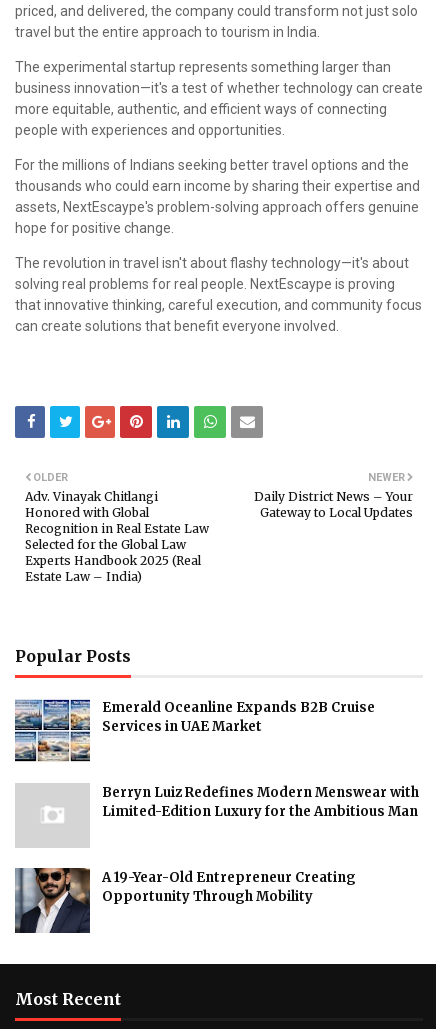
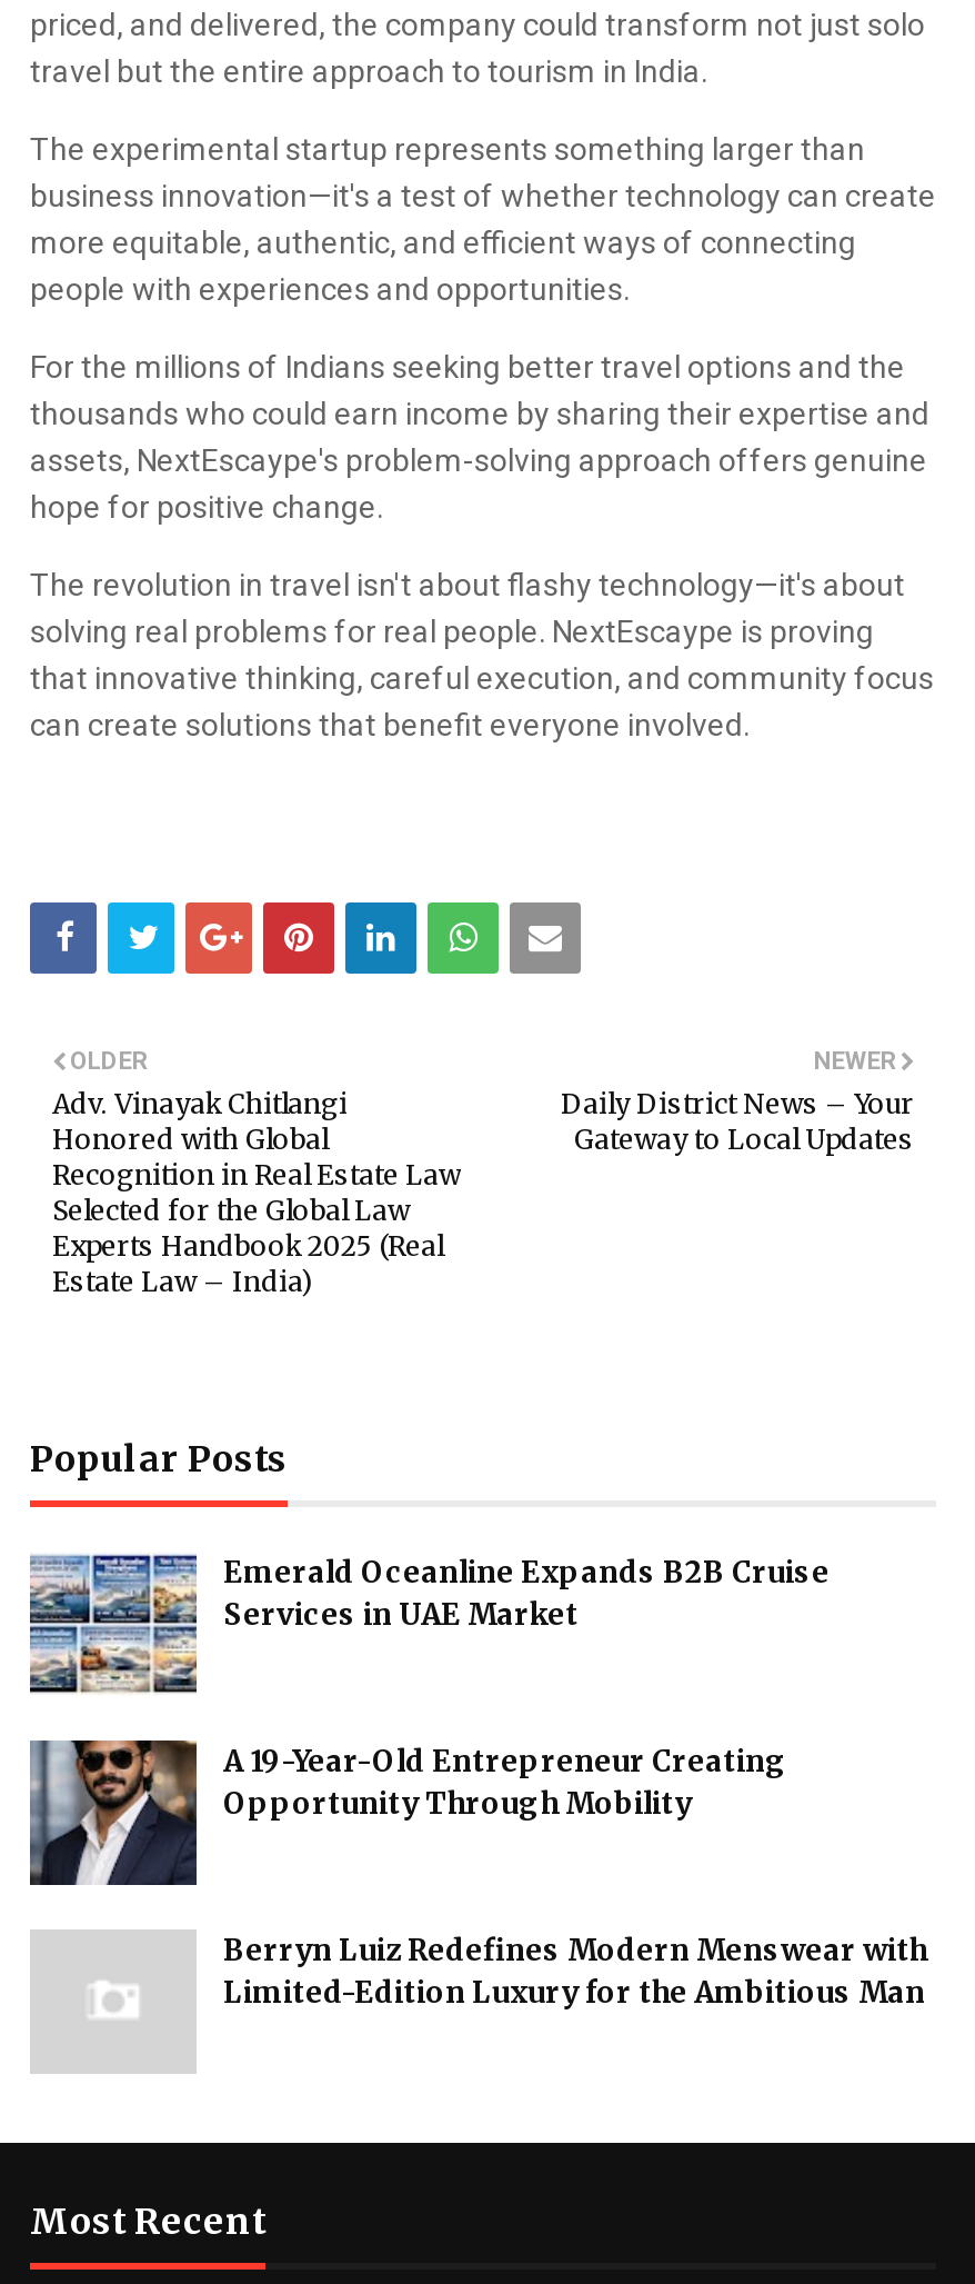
moved [102,784,419,820] -> [223,1932,927,2012]: Berryn Luiz Redefines Modern Menswear with | Limited-Edition Luxury for the Ambitious Man
moved [14,867,356,934] -> [30,1738,787,1887]: [image] | A 19-Year-Old Entrepreneur Creating | Opportunity Through Mobility

